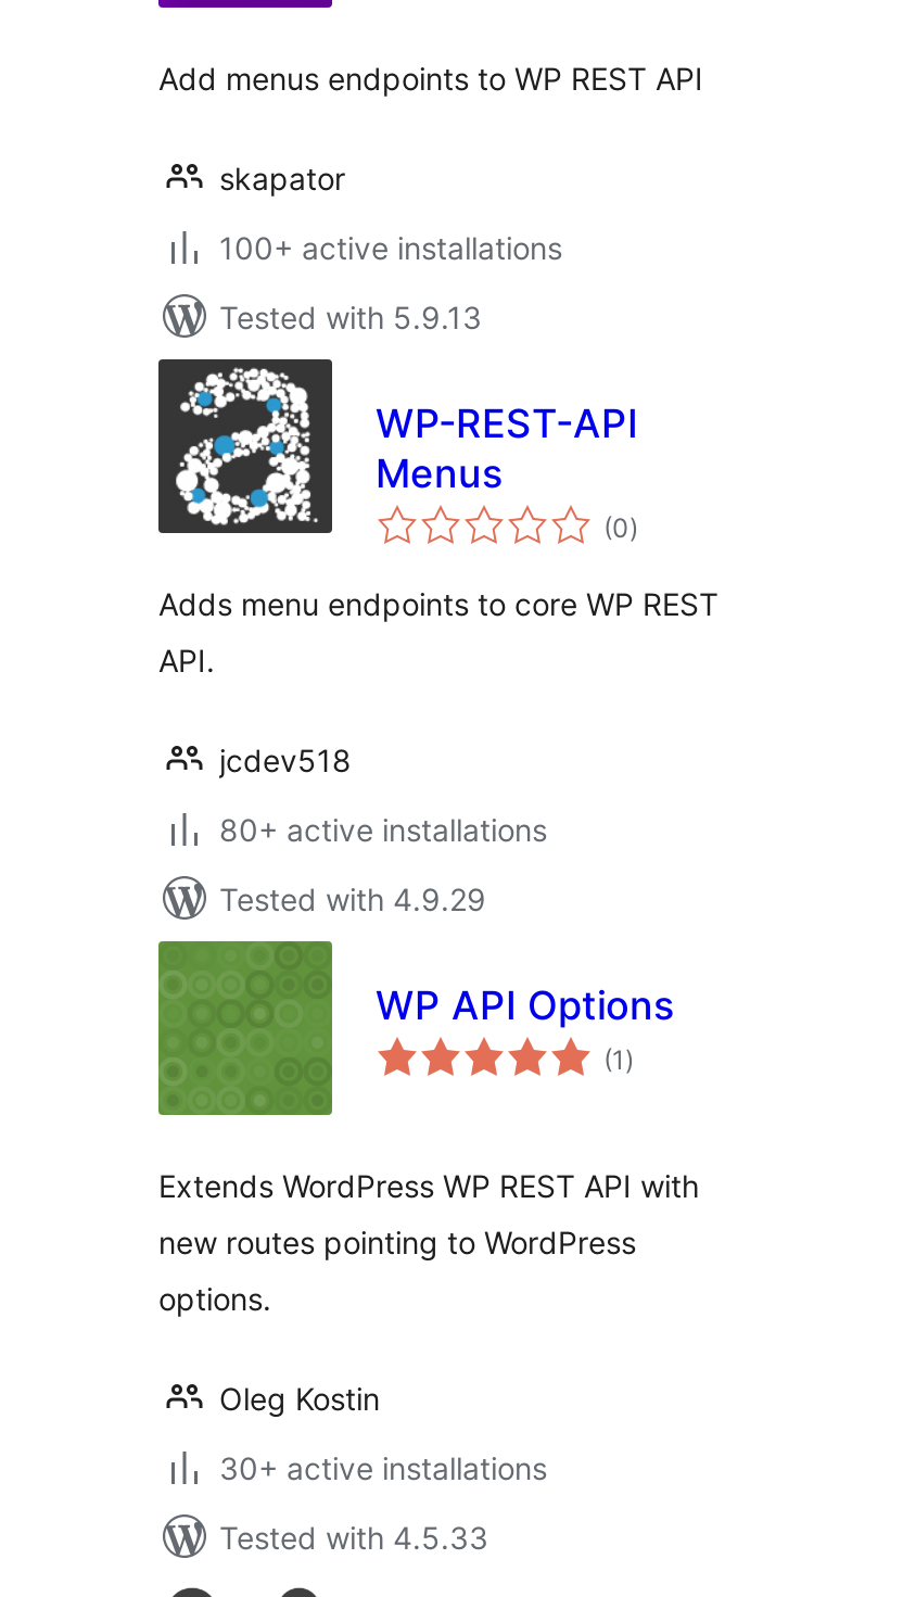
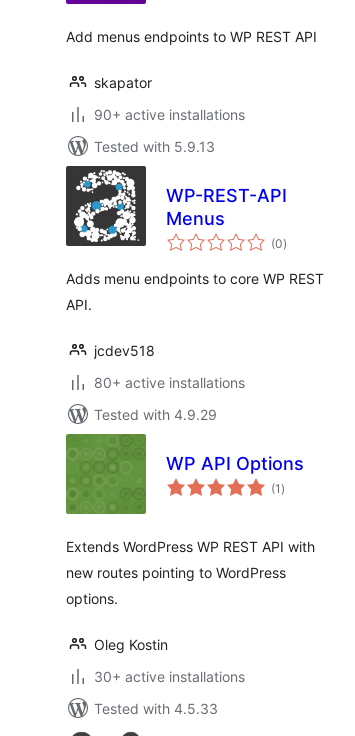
[219,229,562,266] 100+ active installations -> [94,106,245,123] 90+ active installations

